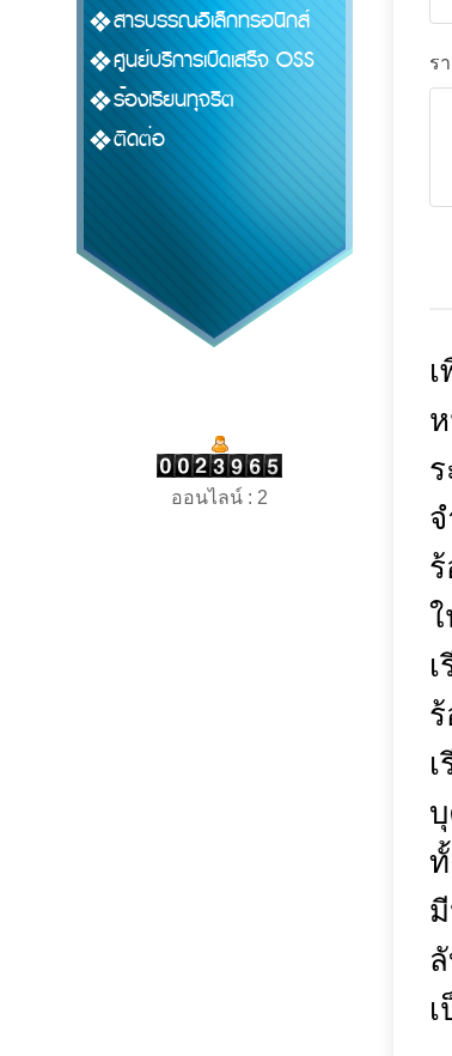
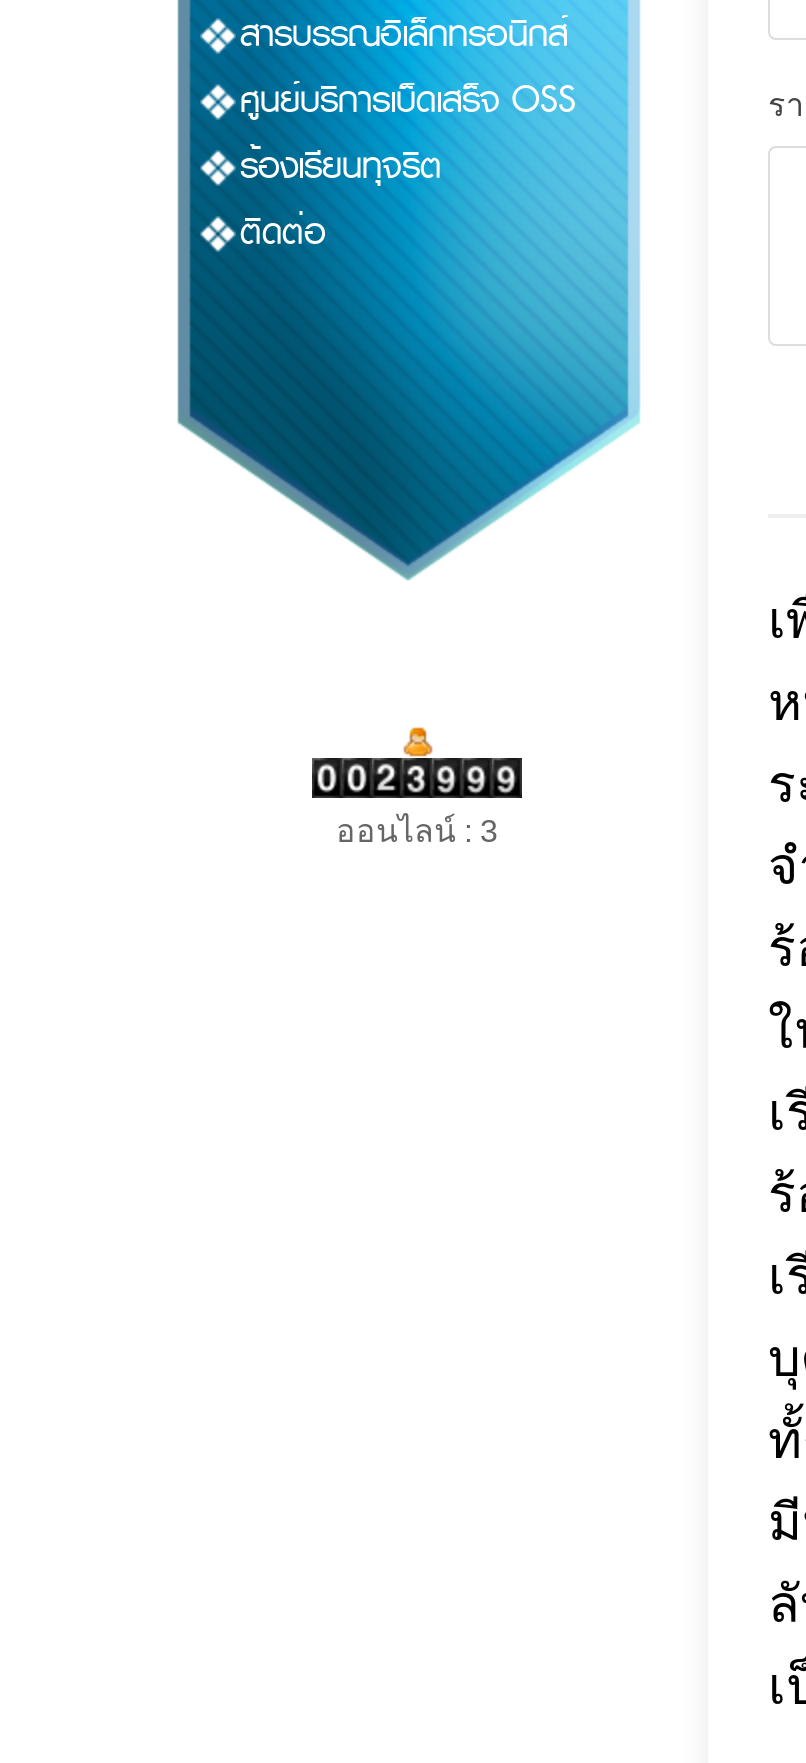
[171,487,268,508] ออนไลน์ : 2 -> [336,814,498,848] ออนไลน์ : 3

